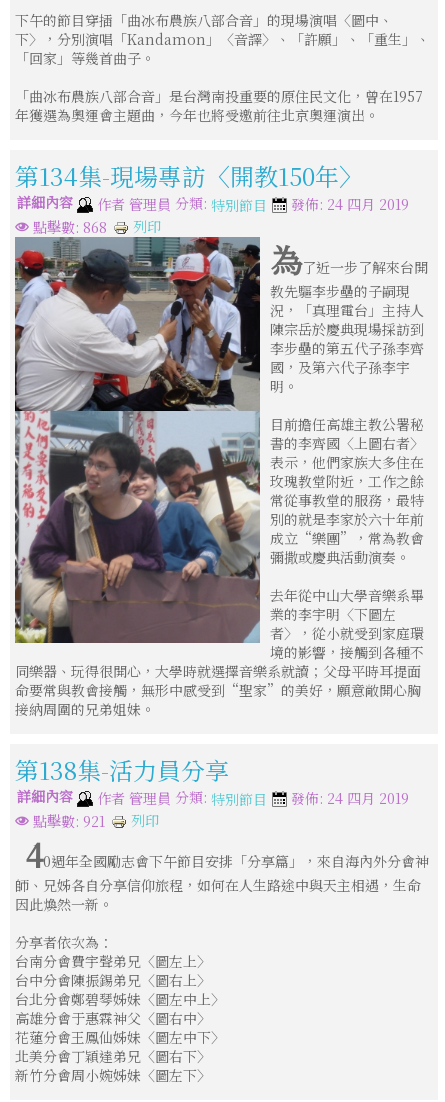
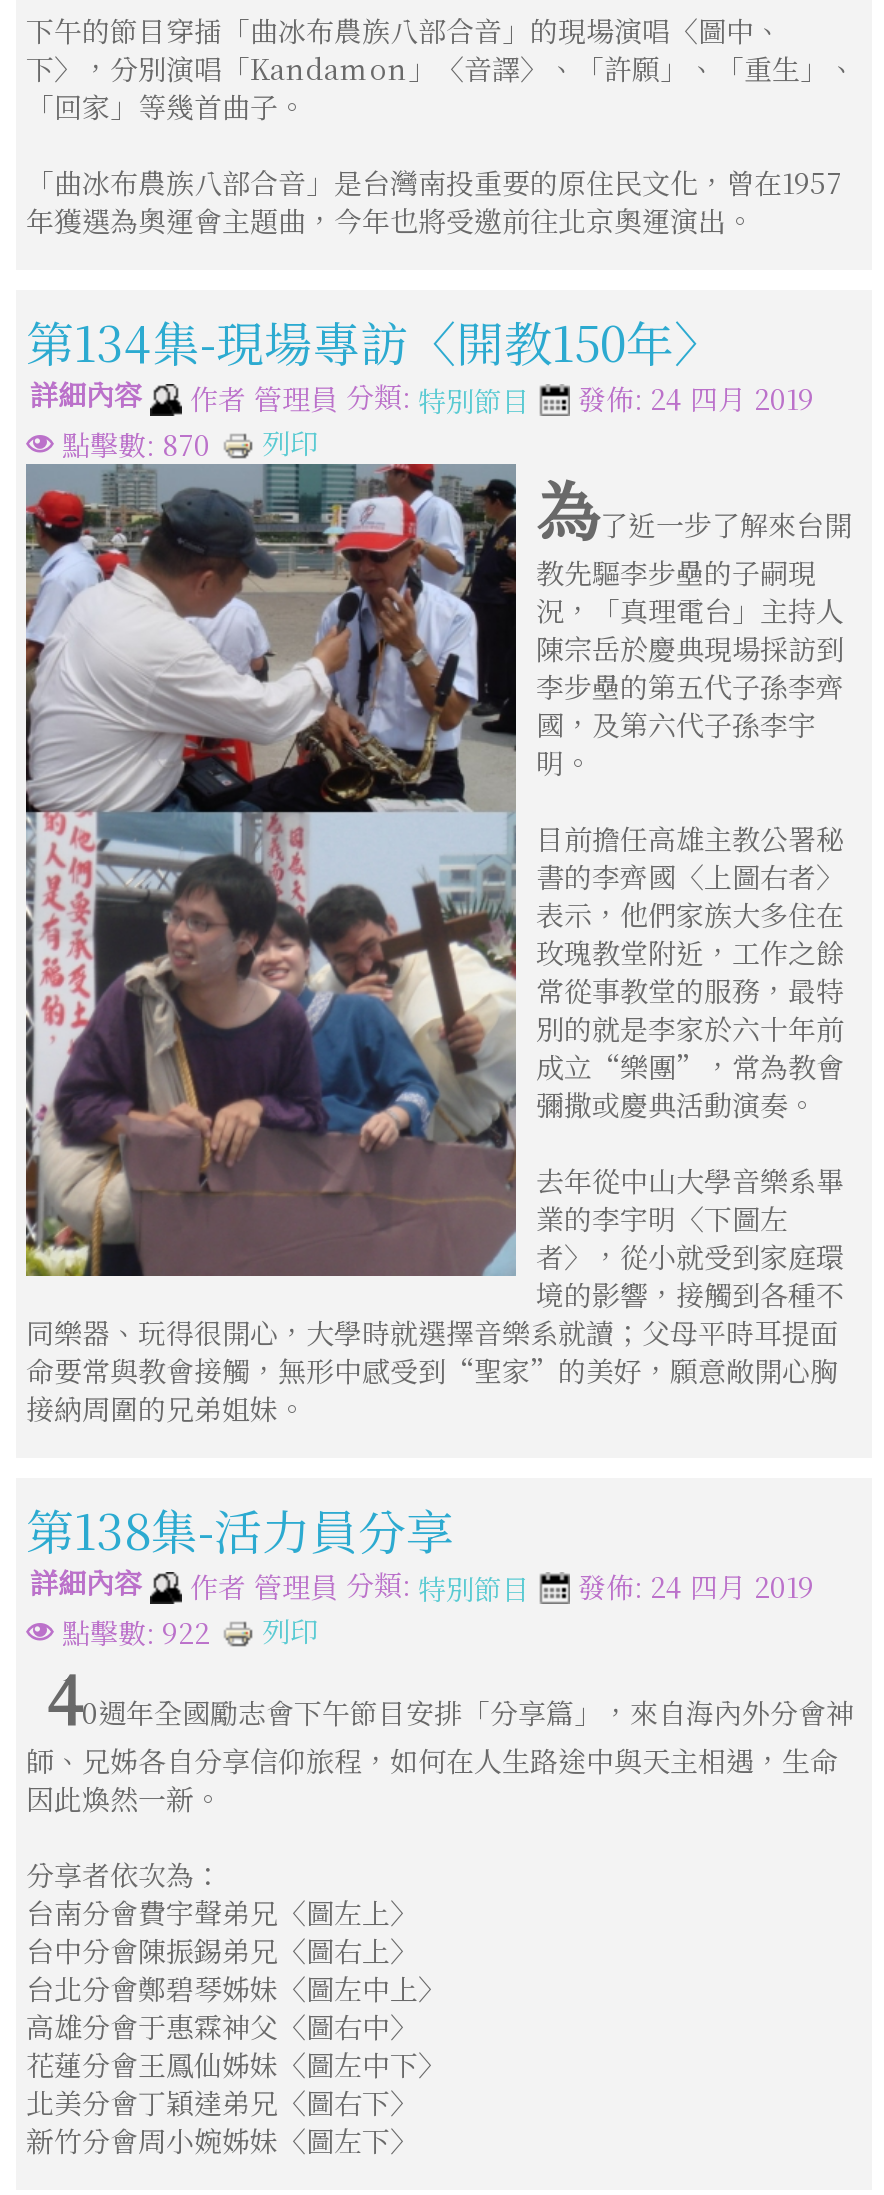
[33,216,161,237] 點擊數: 868 列印 -> [62,421,318,464] 點擊數: 870 列印
[33,810,159,831] 點擊數: 921 列印 -> [62,1609,318,1652] 點擊數: 922 列印

